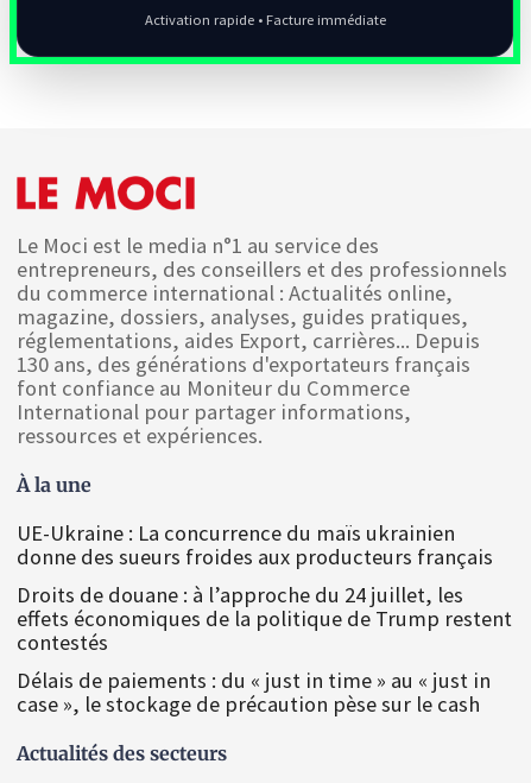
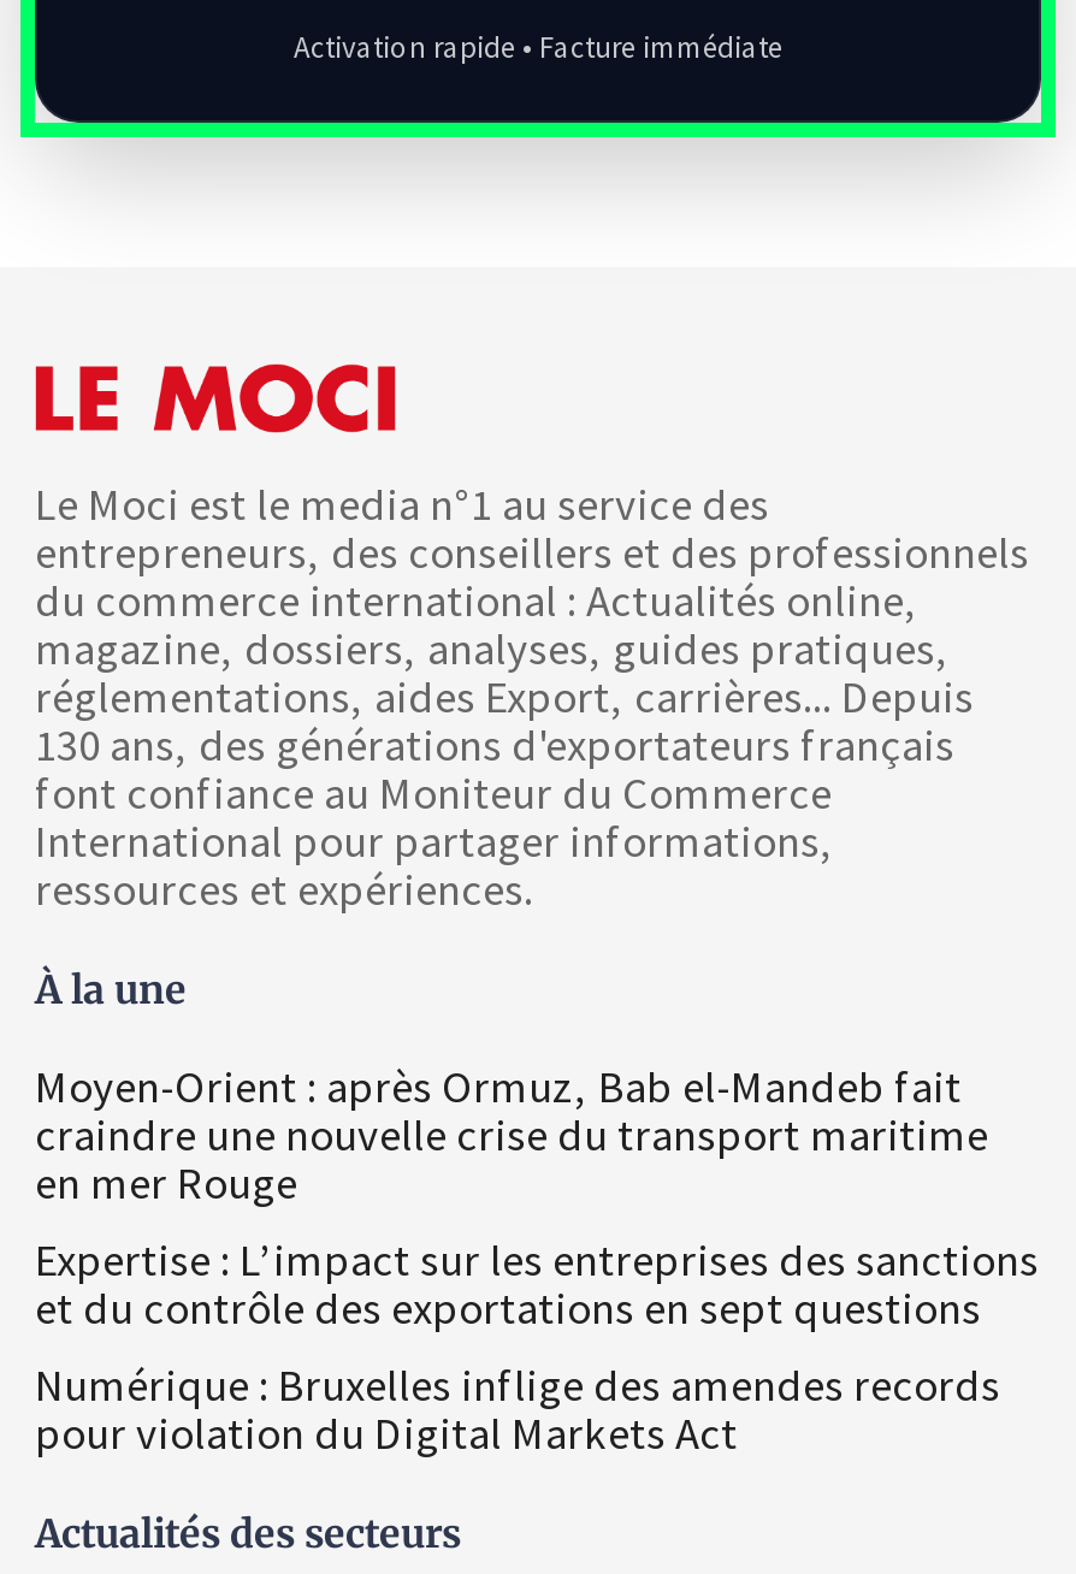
[17,520,512,718] UE-Ukraine : La concurrence du maïs ukrainien | donne des sueurs froides aux producteurs français | Droits de douane : à l’approche du 24 juillet, les | effets économiques de la politique de Trump restent | contestés | Délais de paiements : du « just in time » au « just in | case », le stockage de précaution pèse sur le cash -> [35,1060,1039,1462] Moyen-Orient : après Ormuz, Bab el-Mandeb fait | craindre une nouvelle crise du transport maritime | en mer Rouge | Expertise : L’impact sur les entreprises des sanctions | et du contrôle des exportations en sept questions | Numérique : Bruxelles inflige des amendes records | pour violation du Digital Markets Act

